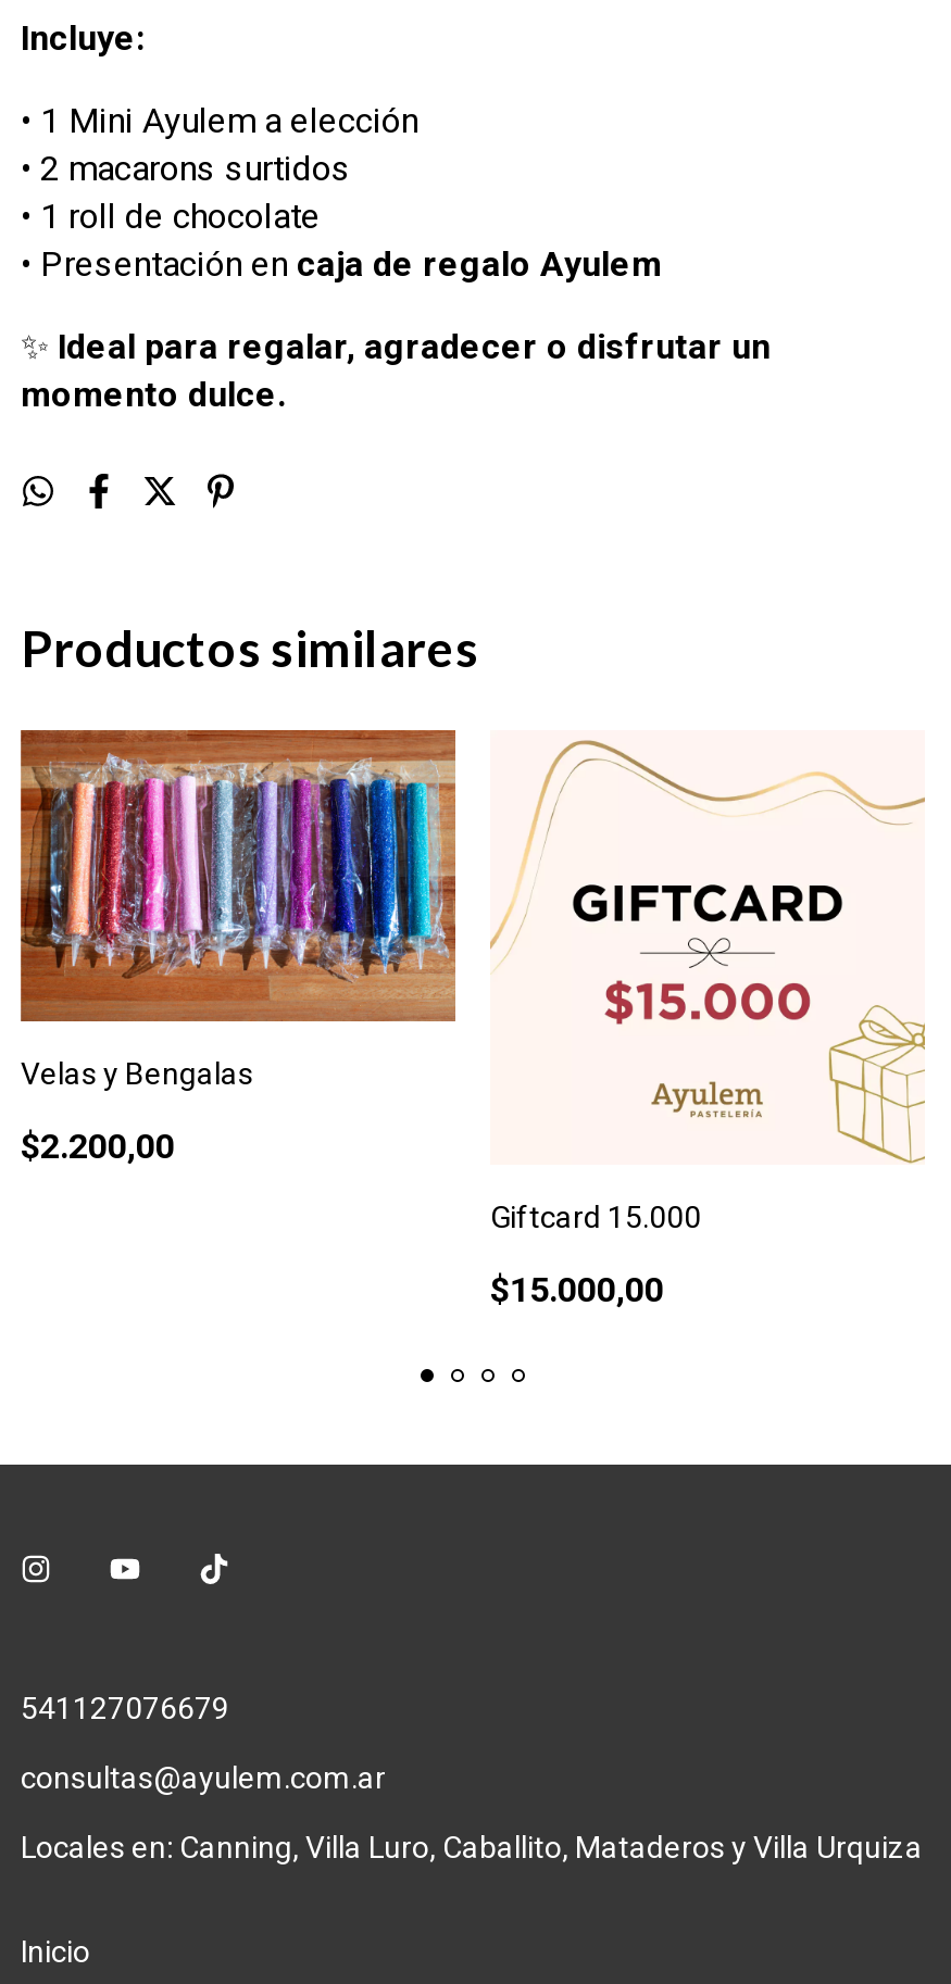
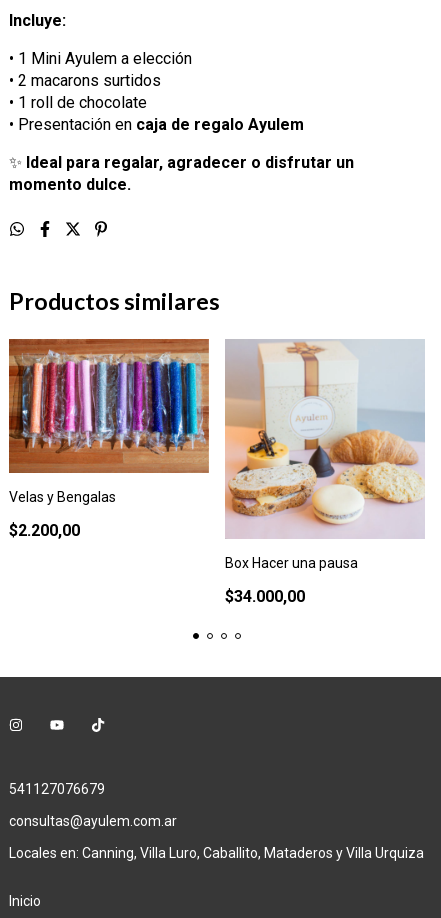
[490,732,925,1235] [image] | Giftcard 15.000 -> [224,339,426,571] [image] | Box Hacer una pausa
[490,1269,664,1311] $15.000,00 -> [225,587,305,606] $34.000,00

